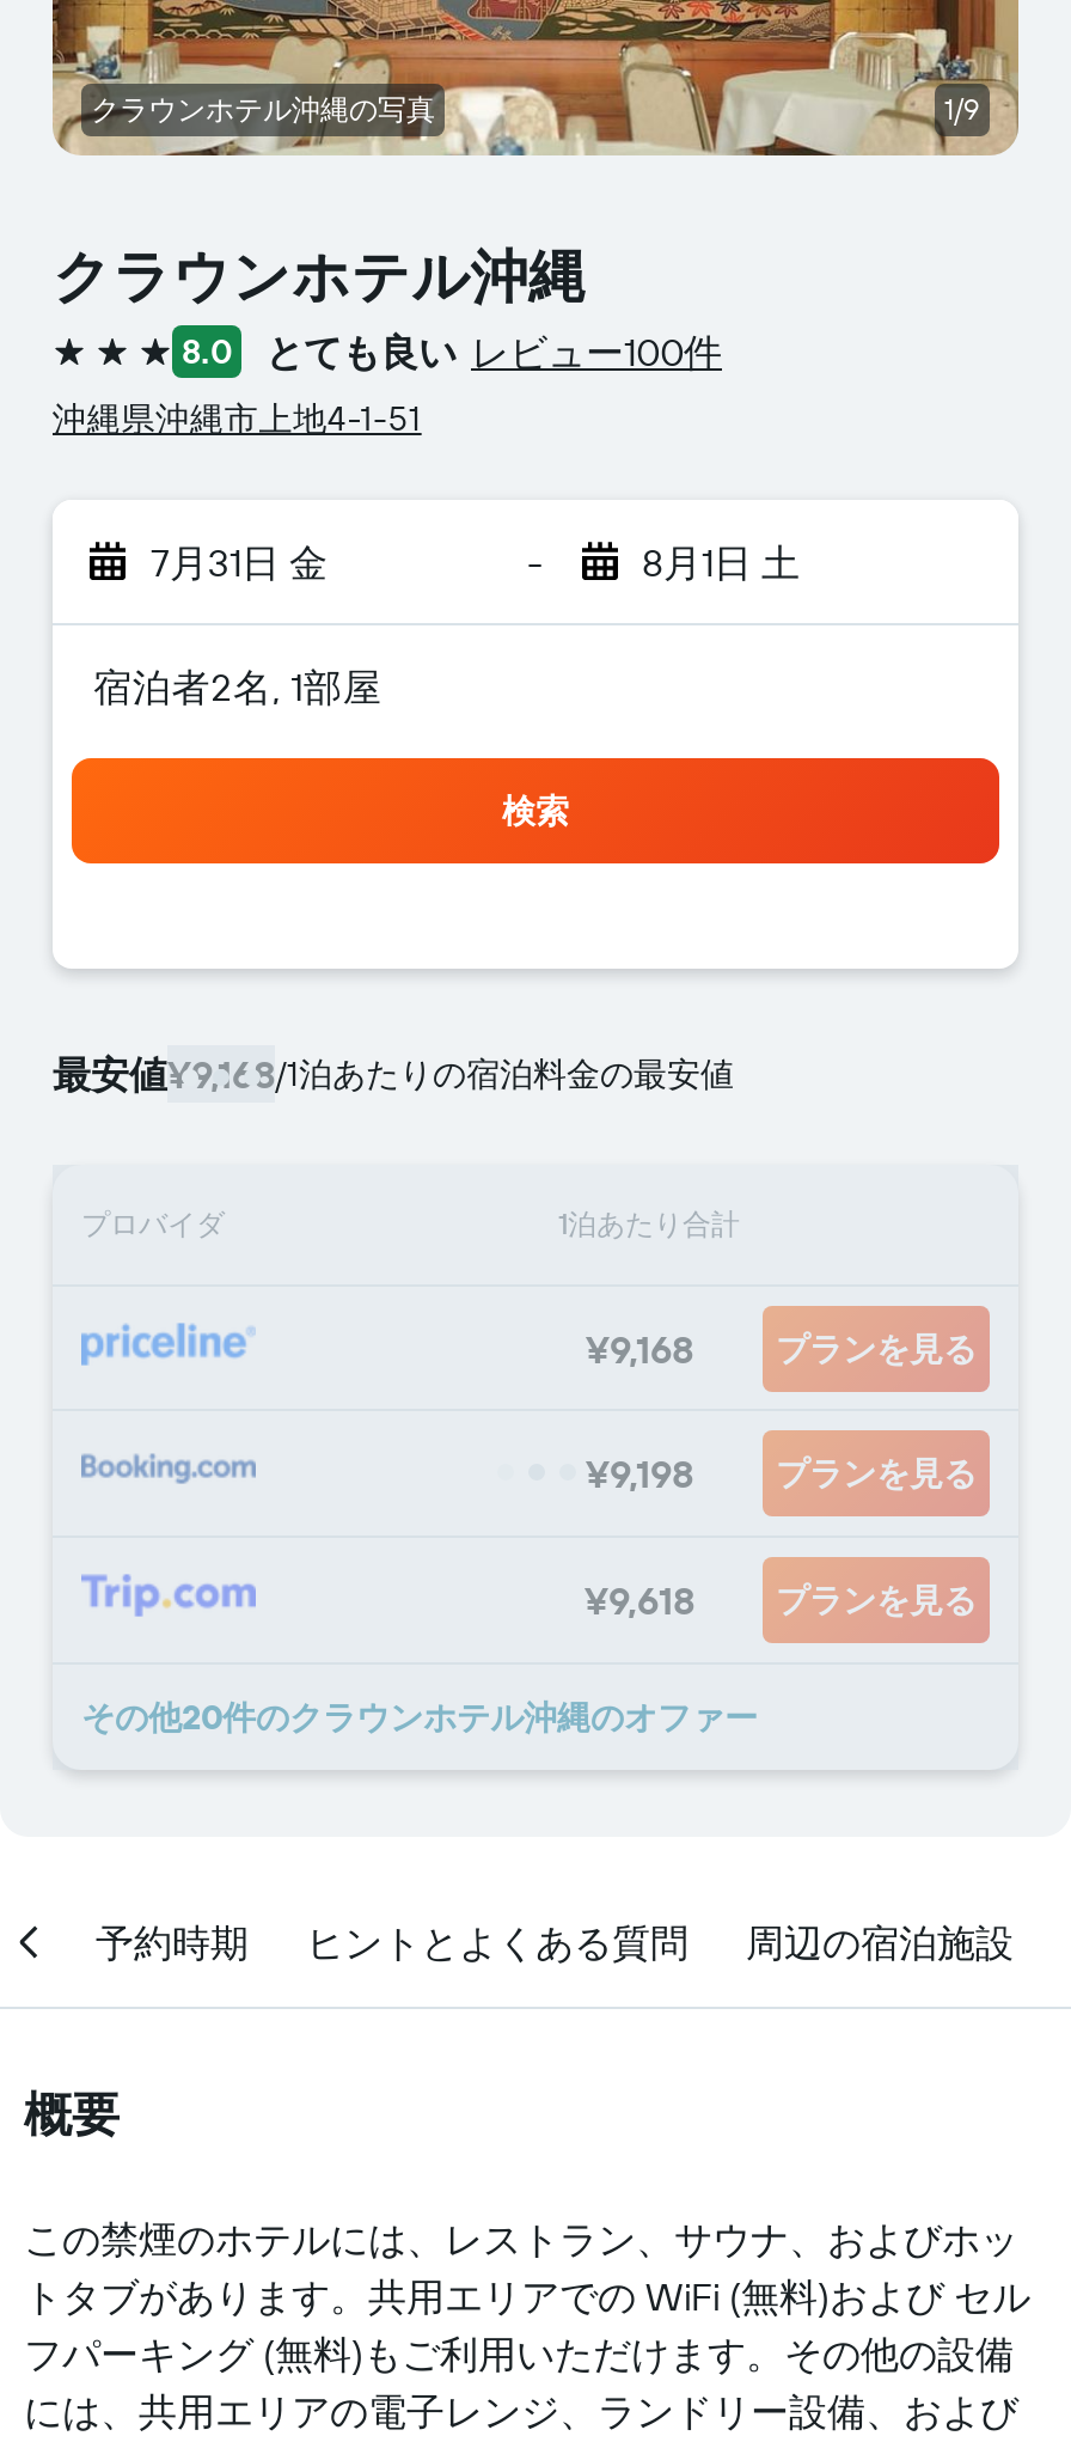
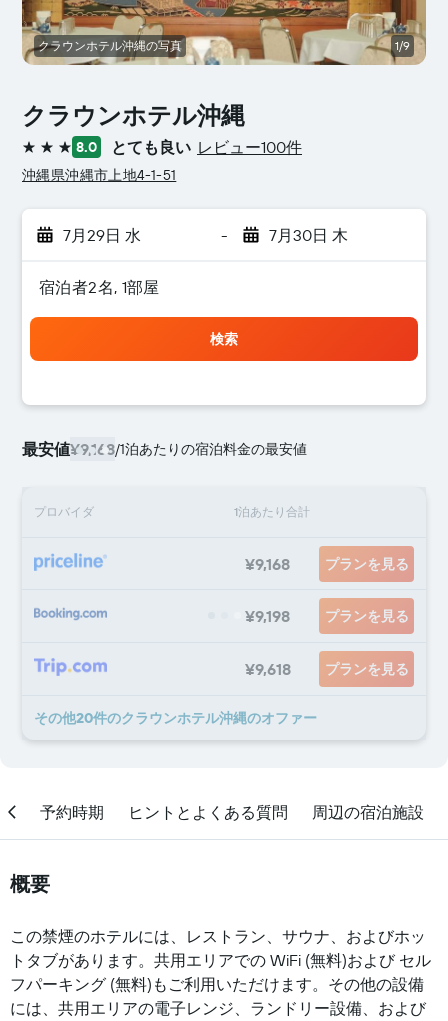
[151,538,328,586] 7月31日 金 -> [63,225,141,245] 7月29日 水
[642,538,800,586] 8月1日 土 -> [268,225,347,245] 7月30日 木

